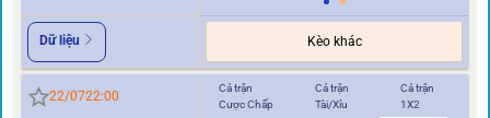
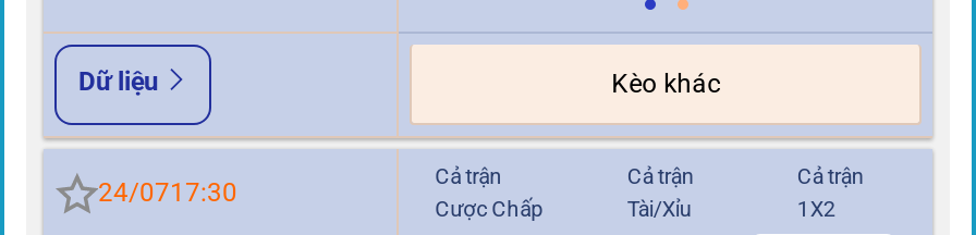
[49,89,119,104] 22/0722:00 -> [98,177,237,207] 24/0717:30

